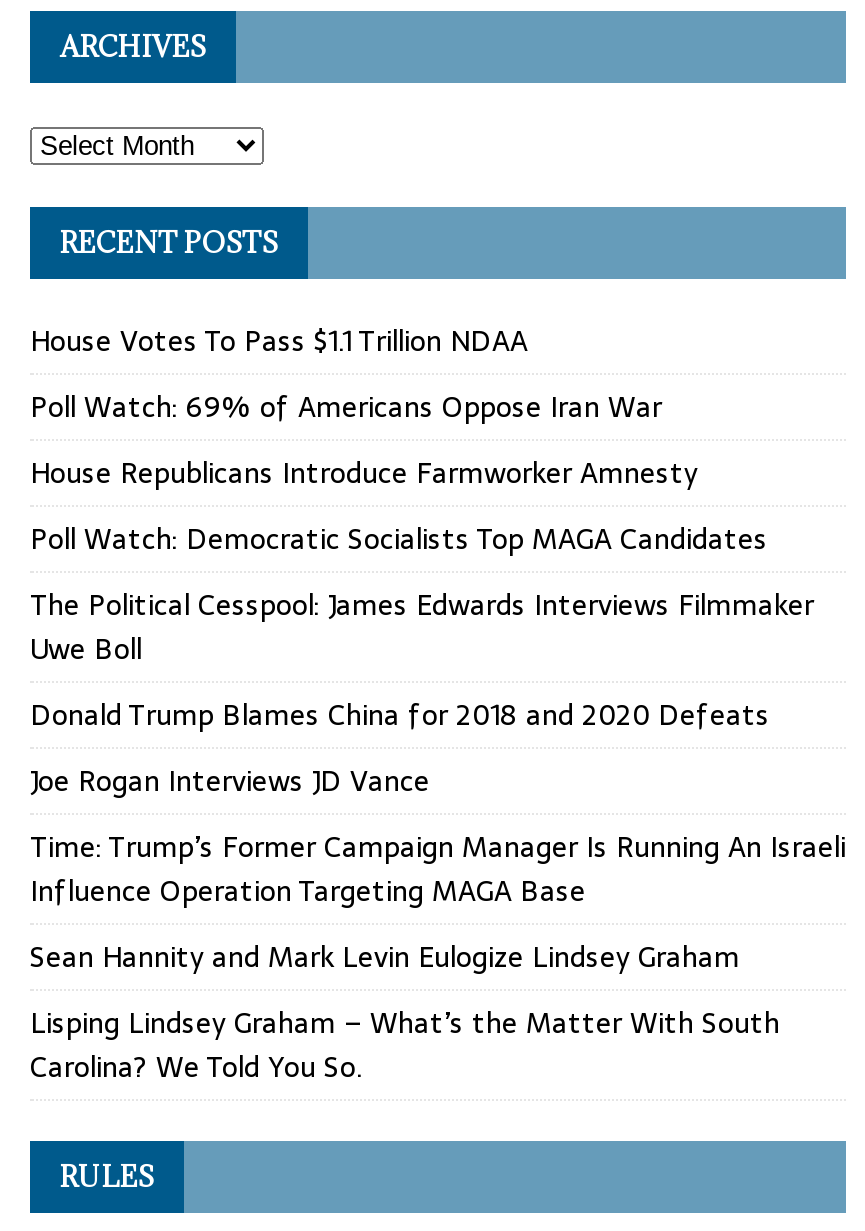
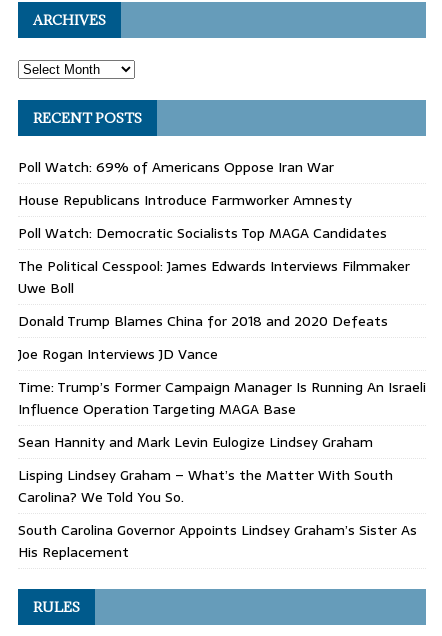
[30,319,528,363] House Votes To Pass $1.1 Trillion NDAA -> none
moved [30,385,846,1089] -> [18,156,426,508]: Poll Watch: 69% of Americans Oppose Iran War | House Republicans Introduce Farmworker Amnesty | Poll Watch: Democratic Socialists Top MAGA Candidates | ... | Lisping Lindsey Graham – What’s the Matter With South | Carolina? We Told You So.
none -> [18,519,417,563] South Carolina Governor Appoints Lindsey Graham’s Sister As | His Replacement

